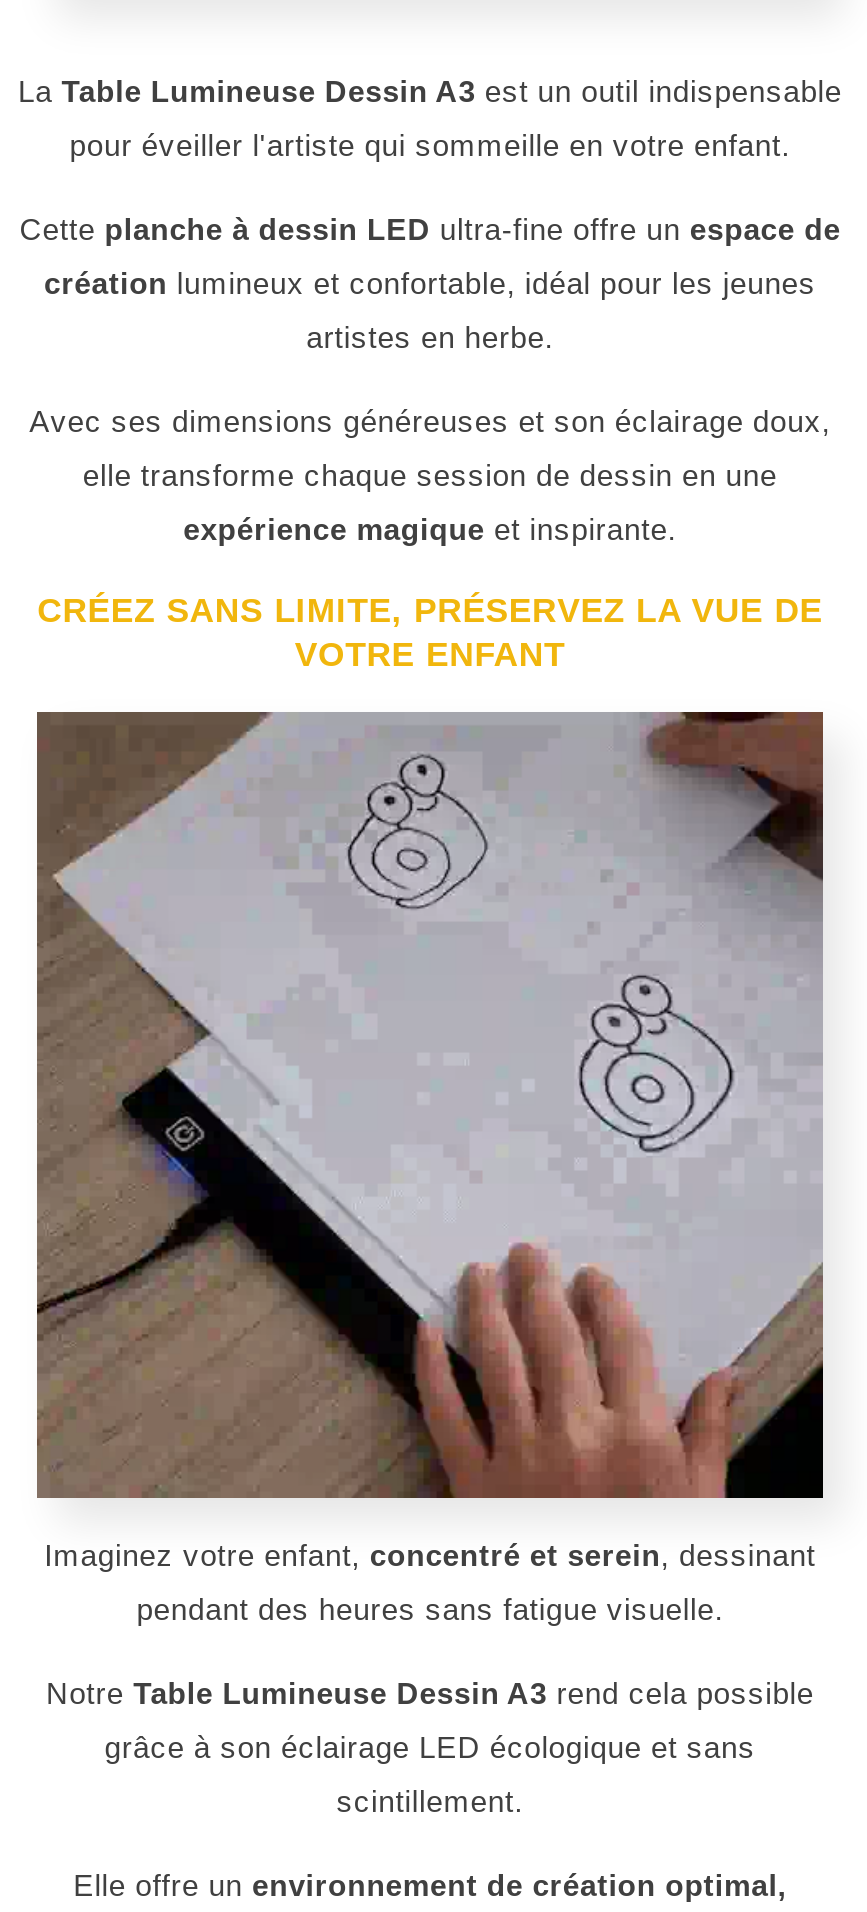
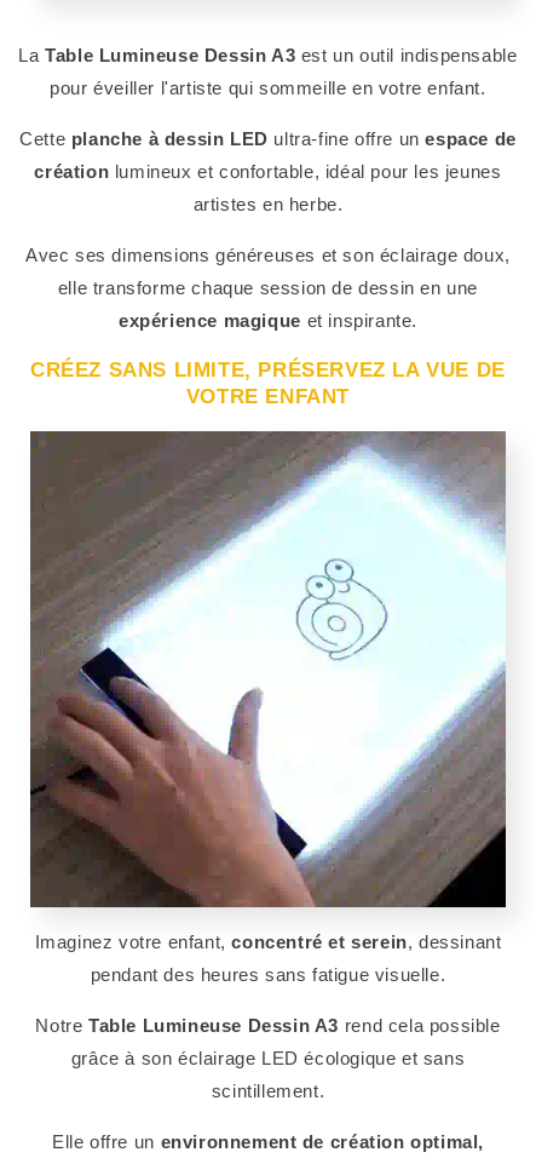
[37,712,823,1500] [image] -> [31,430,506,908] [image]

